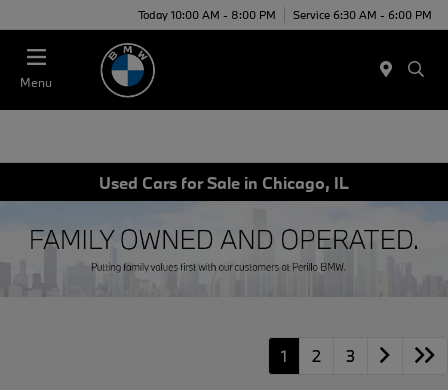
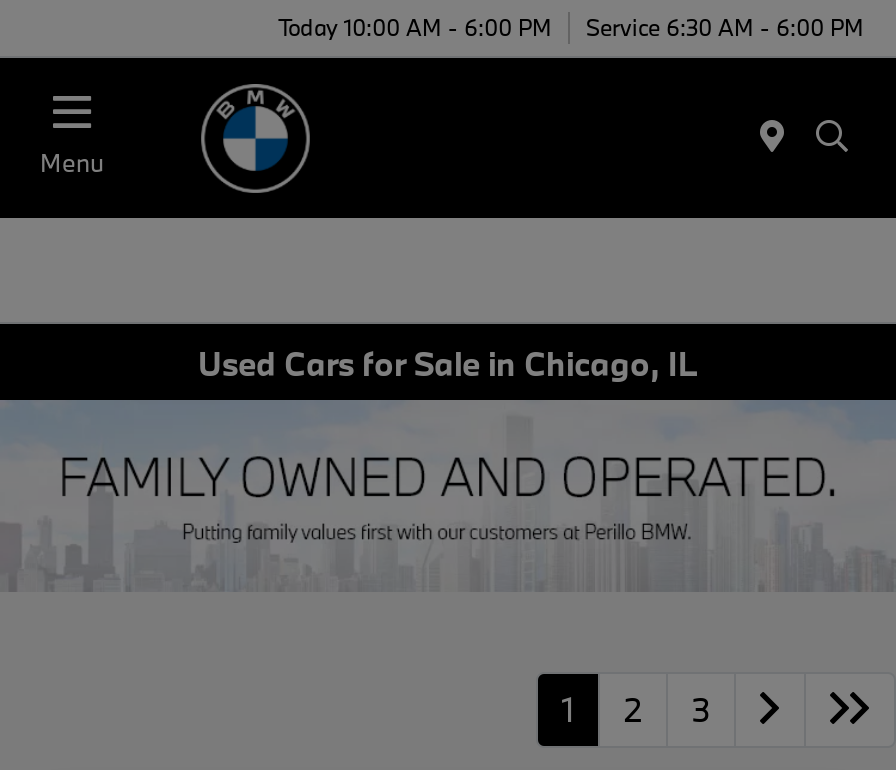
[138,6,432,21] Today 10:00 AM - 8:00 PM Service 6:30 AM - 6:00 PM -> [278,11,864,41] Today 10:00 AM - 6:00 PM Service 6:30 AM - 6:00 PM

